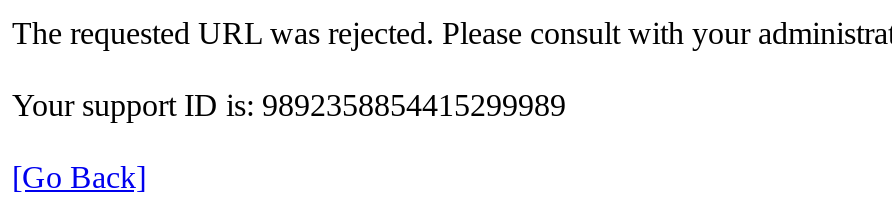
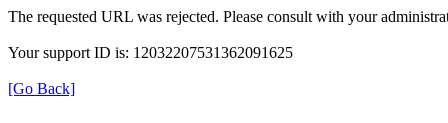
[12,88,566,122] Your support ID is: 9892358854415299989 -> [8,44,293,61] Your support ID is: 12032207531362091625

